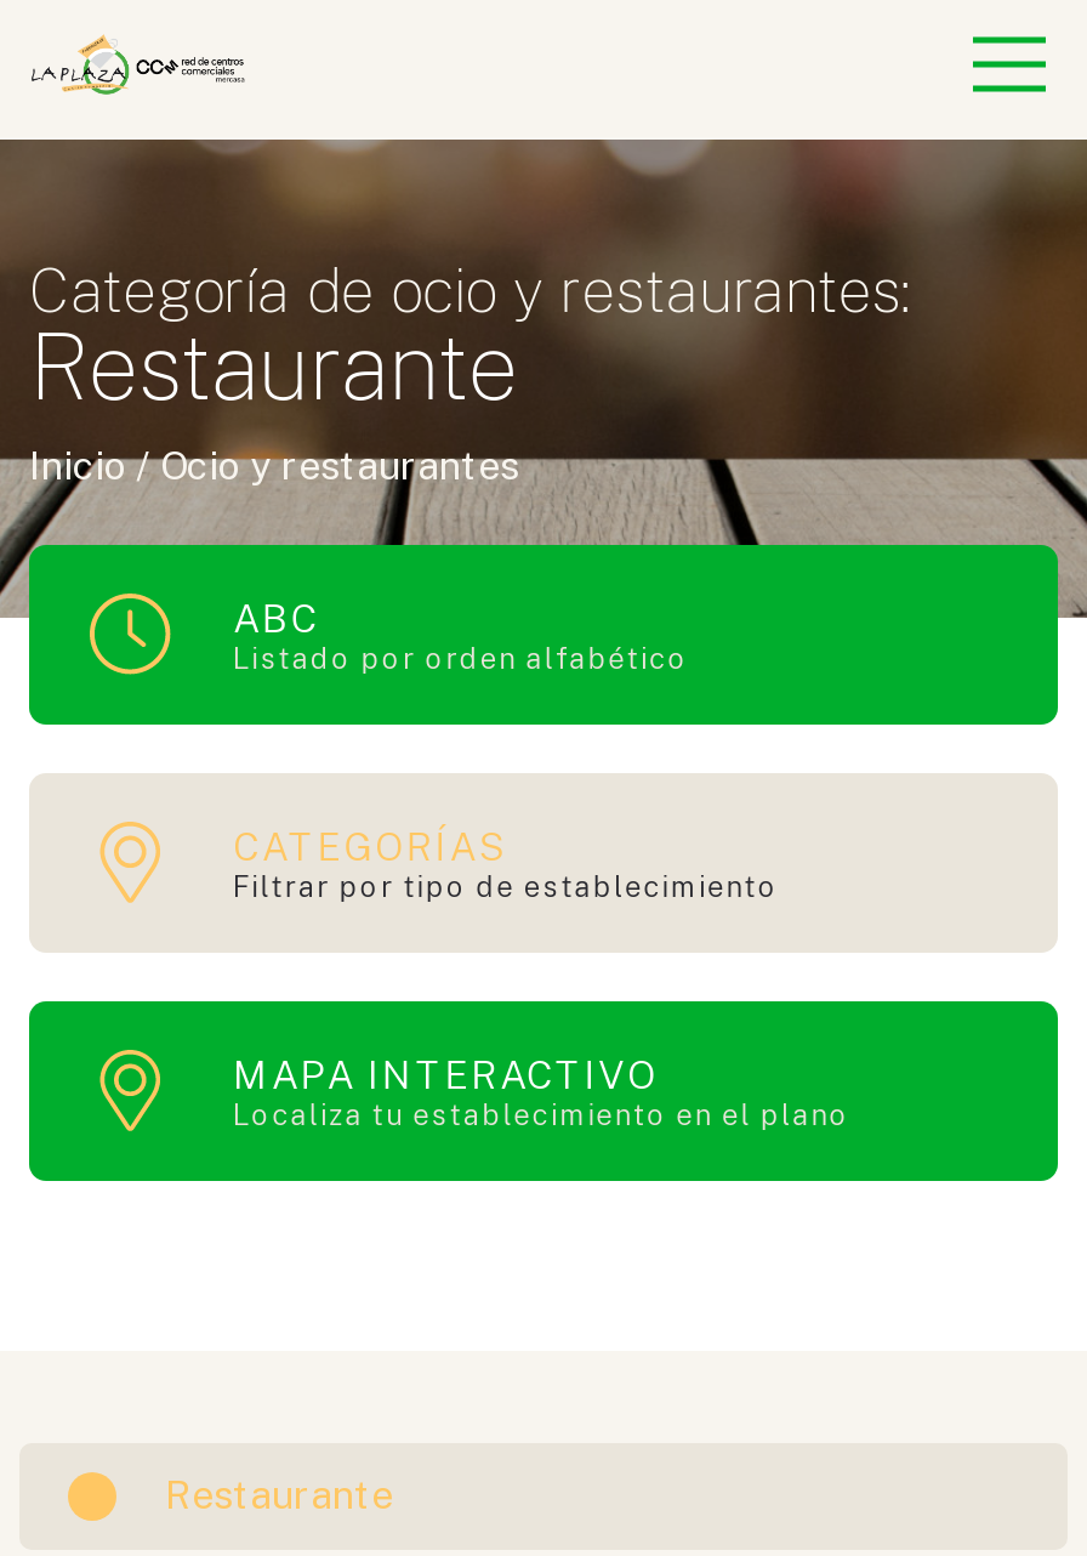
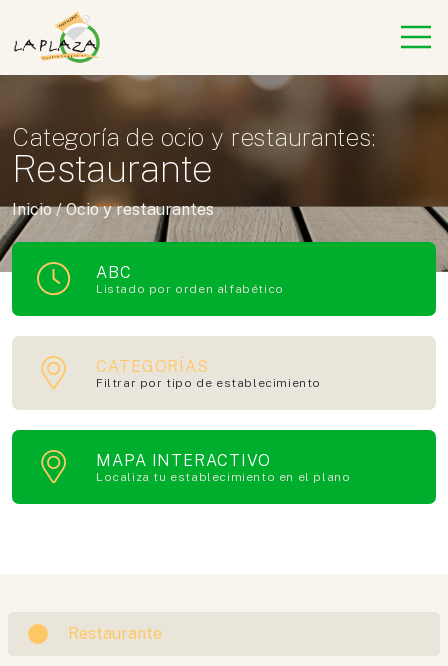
[46,30,243,108] [image] -> [25,11,100,64] [image]

